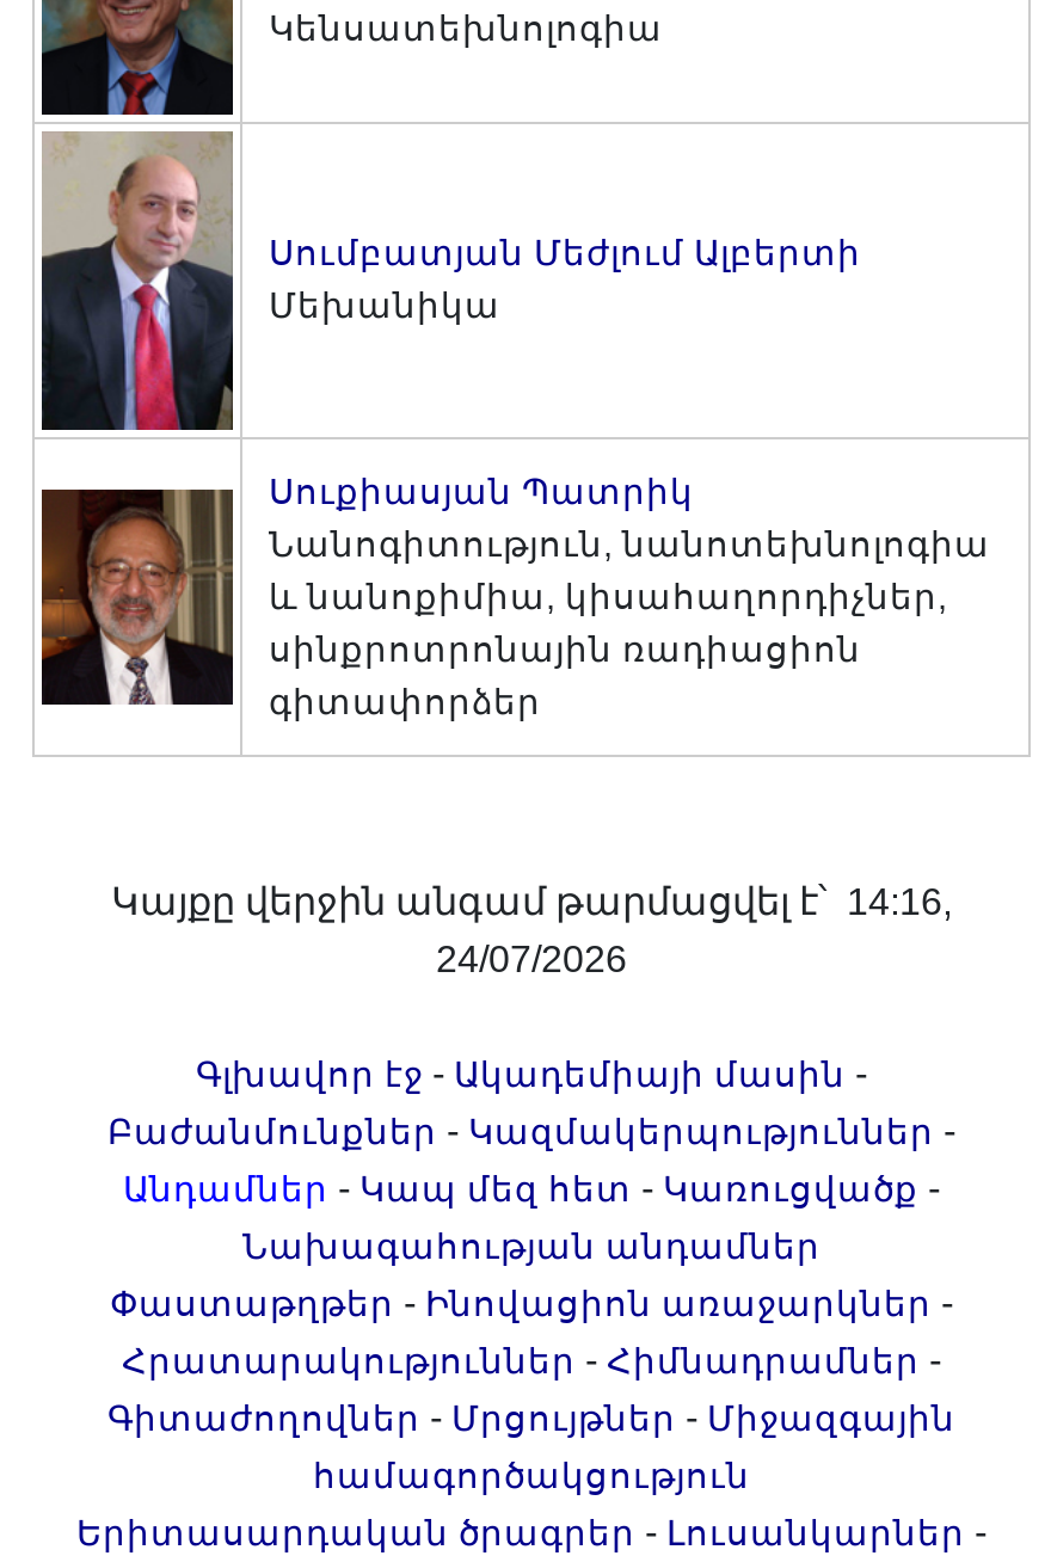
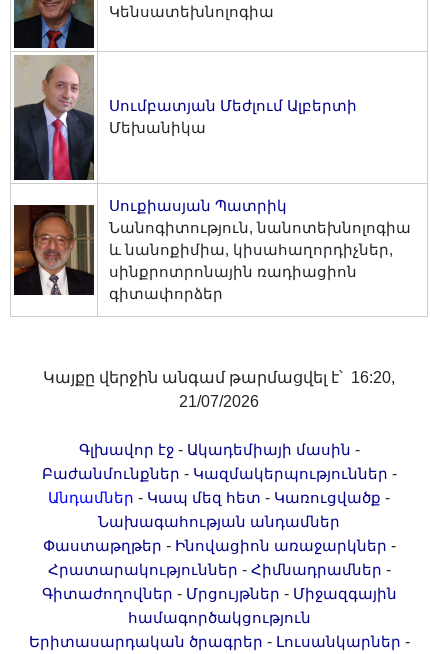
[111,881,952,922] Կայքը վերջին անգամ թարմացվել է՝ 14:16, -> [43,369,395,386] Կայքը վերջին անգամ թարմացվել է՝ 16:20,
[436,939,627,979] 24/07/2026 -> [179,393,259,410] 21/07/2026

